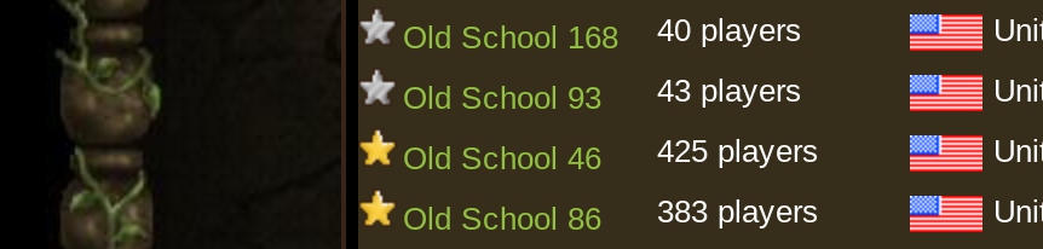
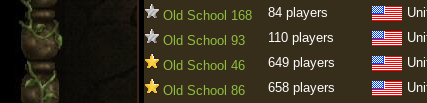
[403,12,802,56] Old School 168 40 players -> [162,5,327,23] Old School 168 84 players
[403,73,802,116] Old School 93 43 players -> [162,30,333,48] Old School 93 110 players
[403,133,819,176] Old School 46 425 players -> [162,55,334,73] Old School 46 649 players
[403,193,819,237] Old School 86 383 players -> [162,80,334,98] Old School 86 658 players

